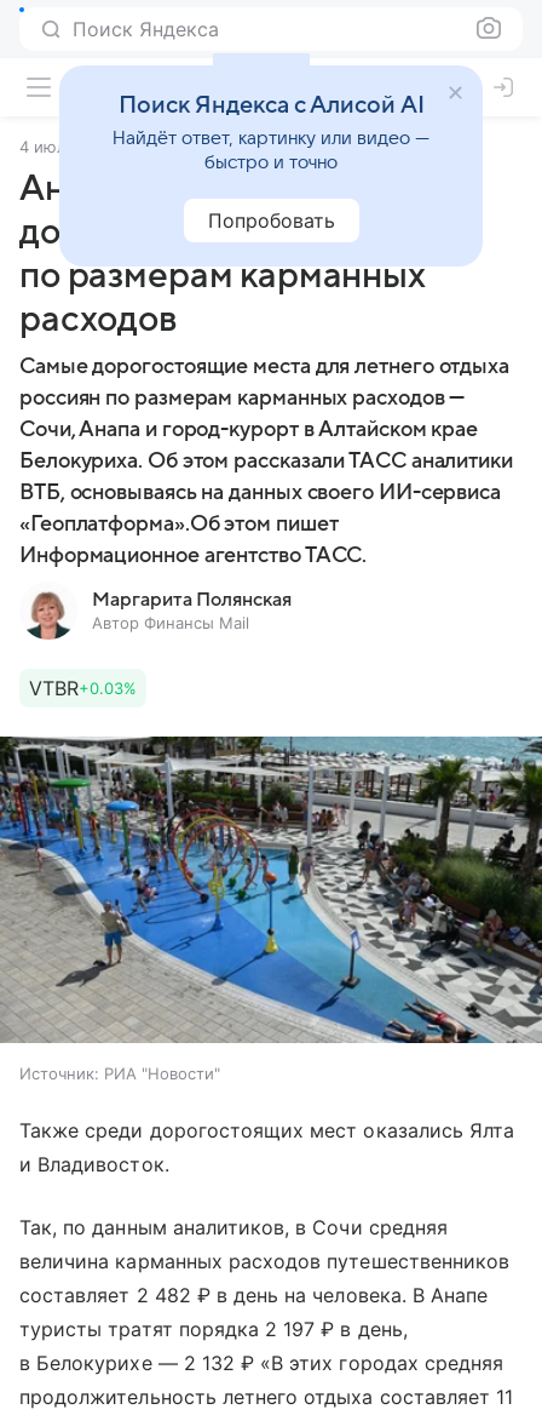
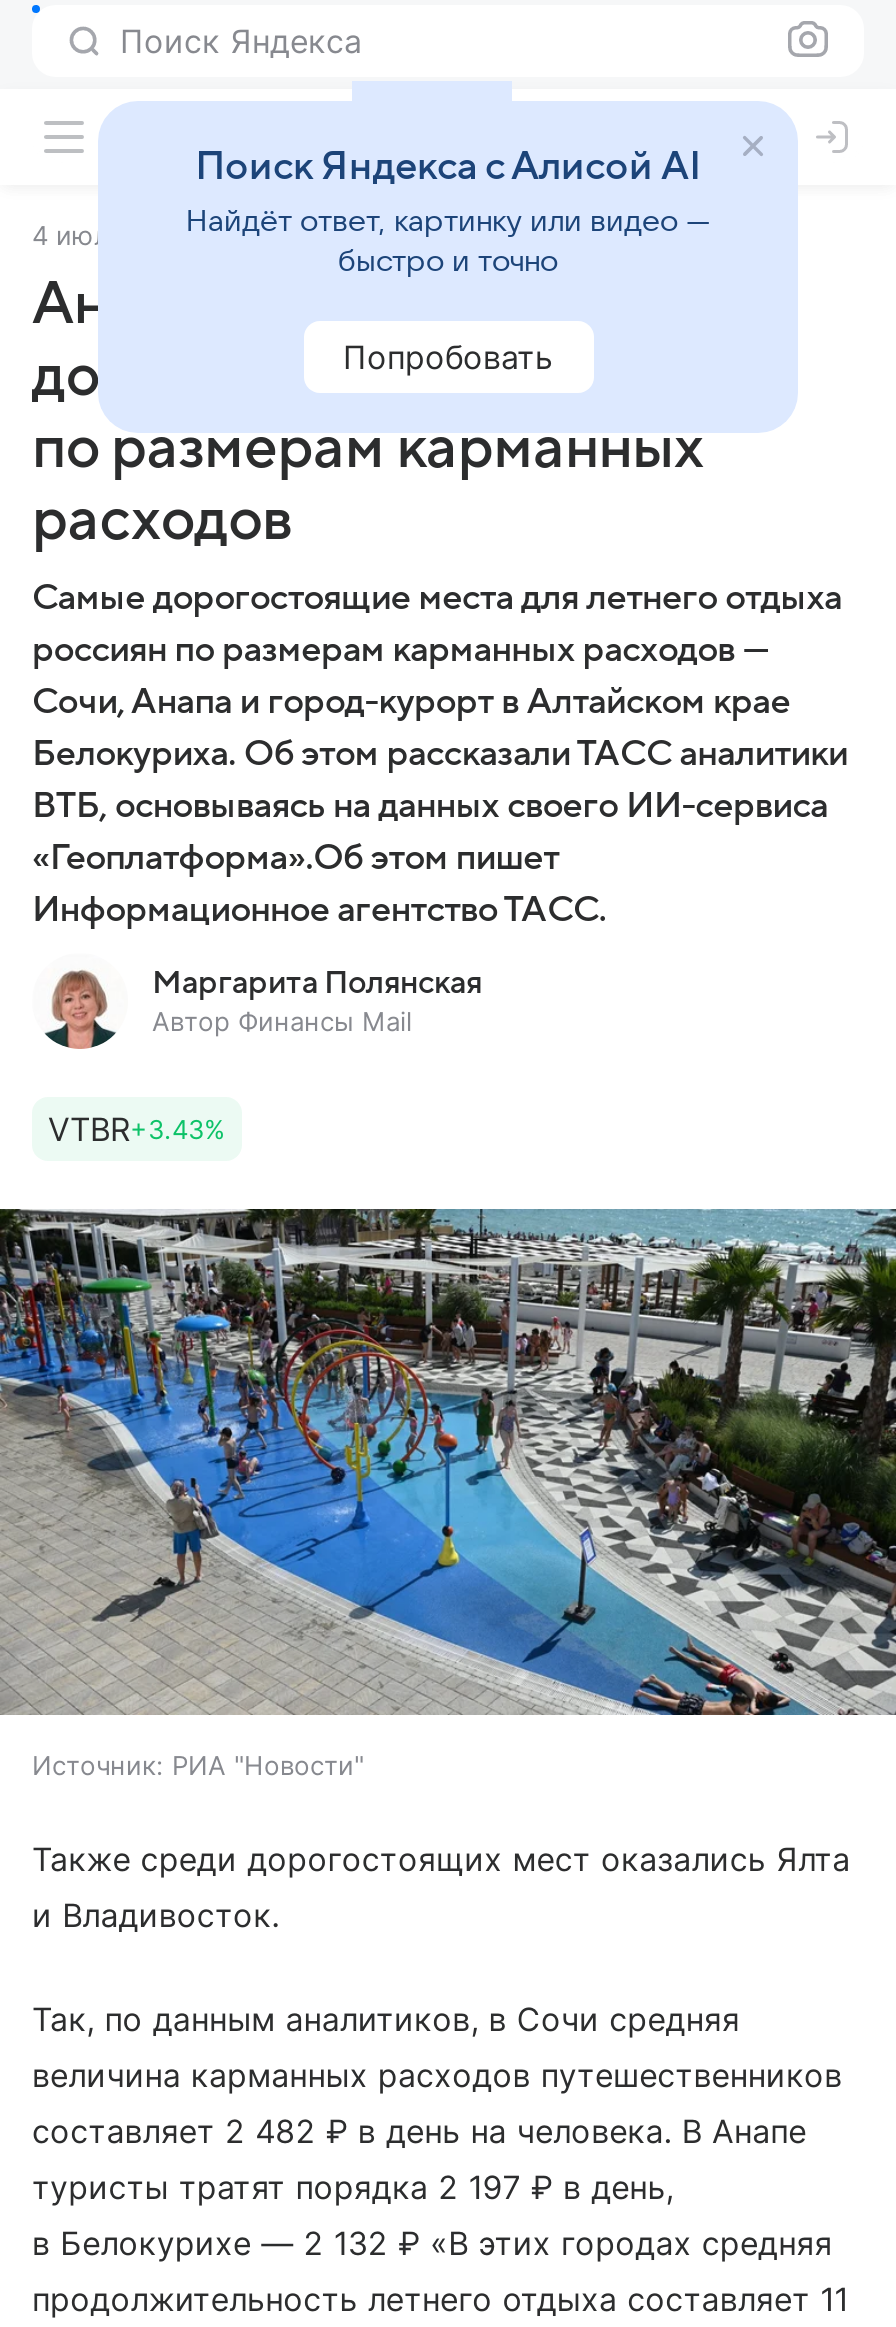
[29,676,137,700] VTBR+0.03% -> [48,1109,226,1149] VTBR+3.43%

